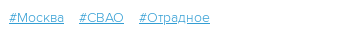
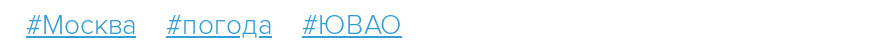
[79,9,210,26] #СВАО | #Отрадное -> [166,8,402,42] #погода | #ЮВАО

